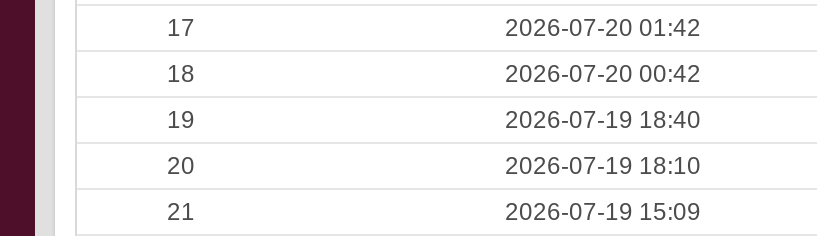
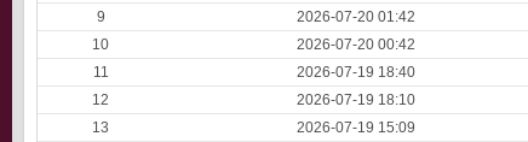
[167,14,195,42] 17 -> [96,8,105,25] 9
[167,60,195,88] 18 -> [92,36,109,53] 10
[167,106,195,134] 19 -> [93,64,108,81] 11
[167,152,195,180] 20 -> [92,91,109,108] 12
[167,198,195,226] 21 -> [92,119,109,136] 13

